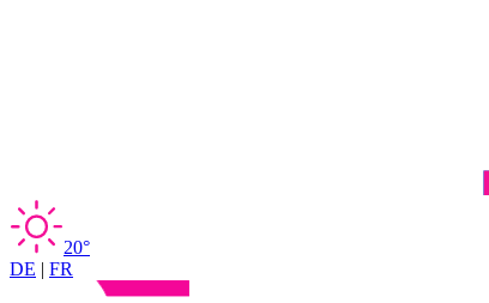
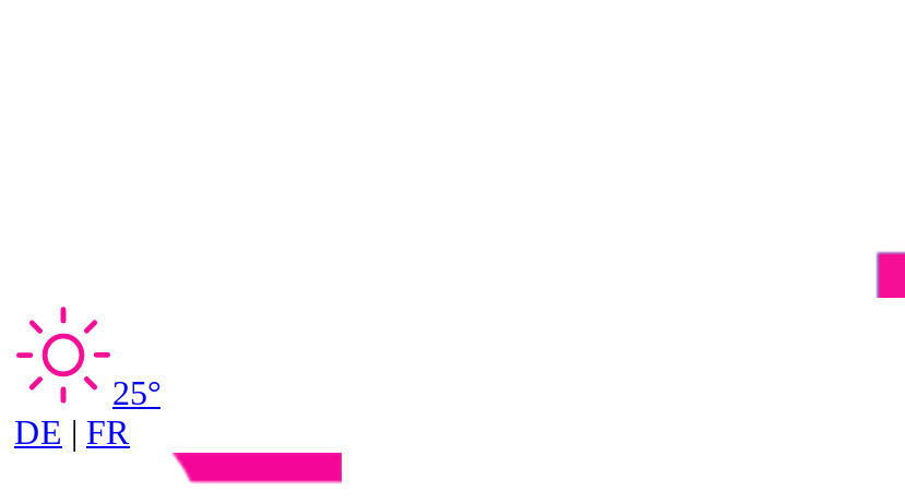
[64,237,90,257] 20° -> [112,374,160,411] 25°

